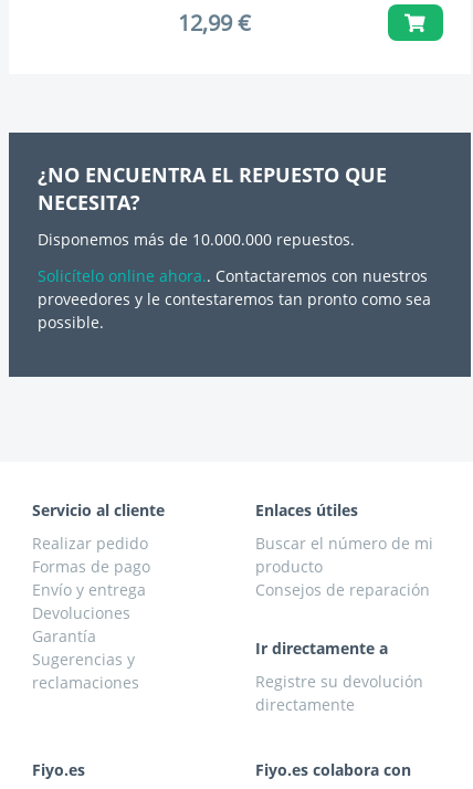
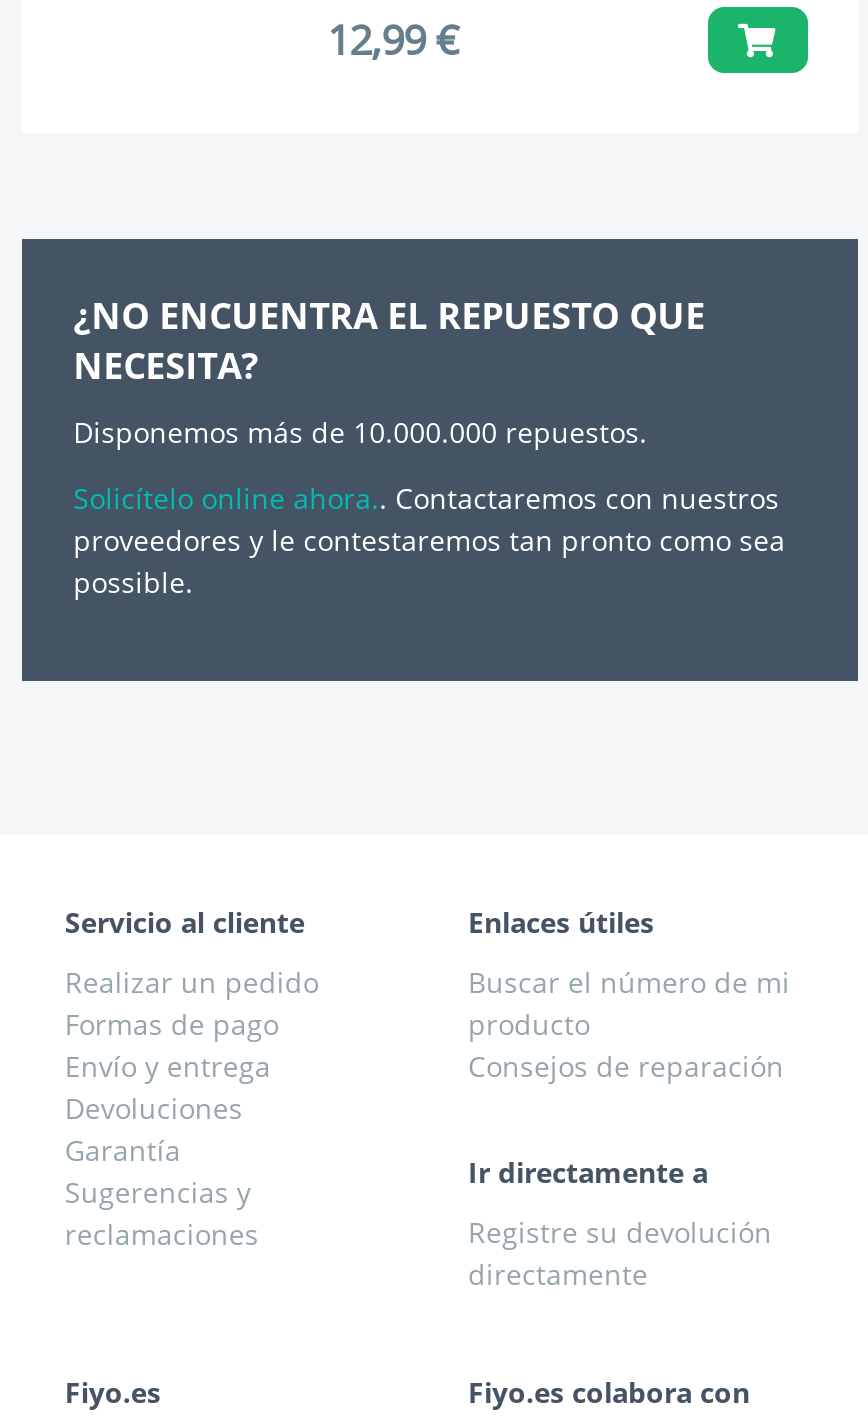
[32,532,149,553] Realizar pedido -> [65,962,319,1000] Realizar un pedido

